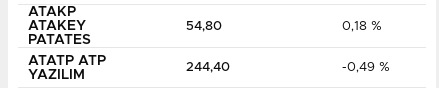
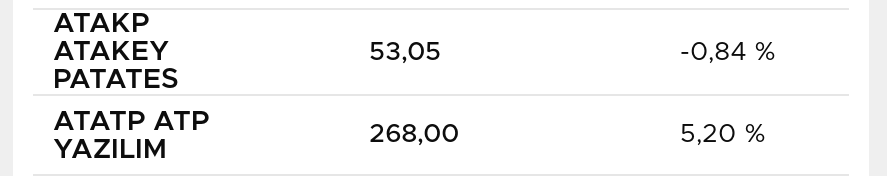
[186,19,222,32] 54,80 -> [369,39,441,65] 53,05
[342,19,382,32] 0,18 % -> [680,39,776,65] -0,84 %
[186,61,230,74] 244,40 -> [369,122,459,148] 268,00
[342,61,390,74] -0,49 % -> [680,122,766,148] 5,20 %

